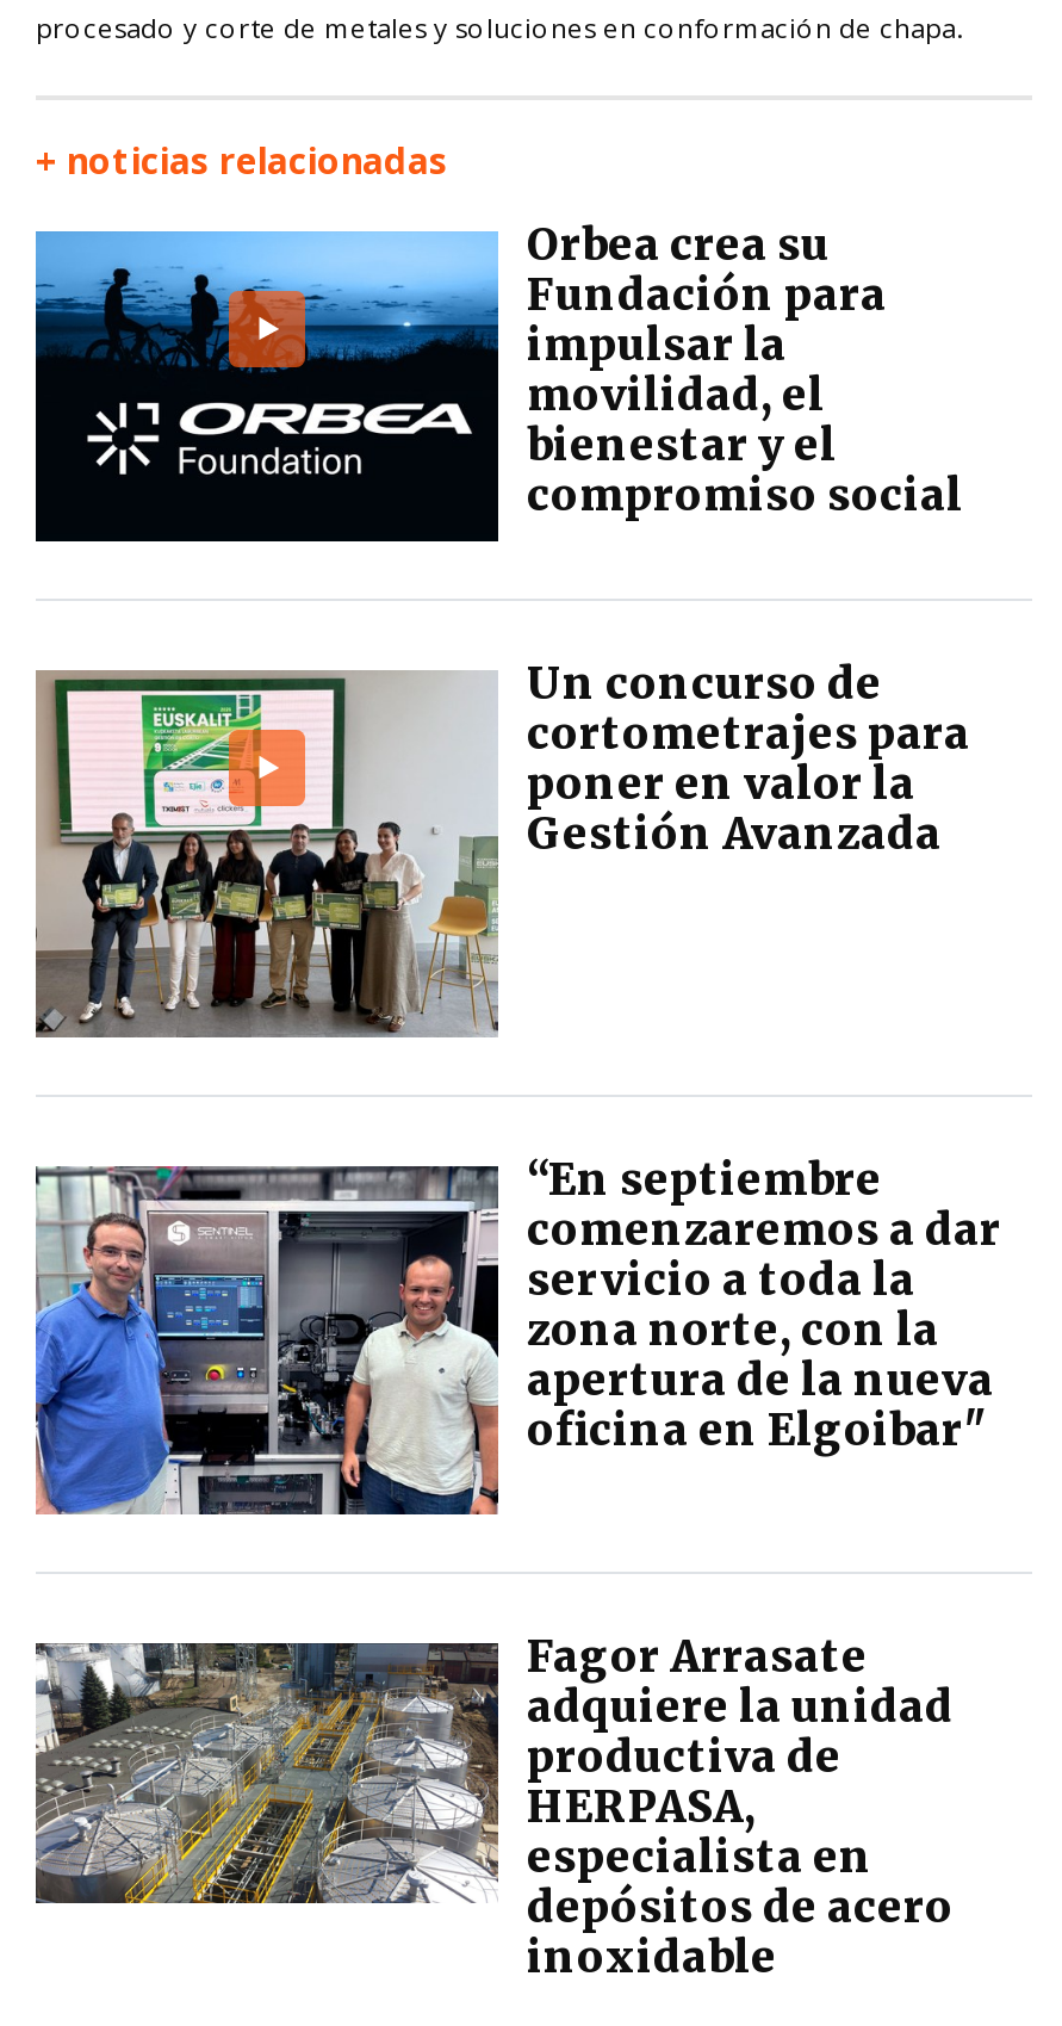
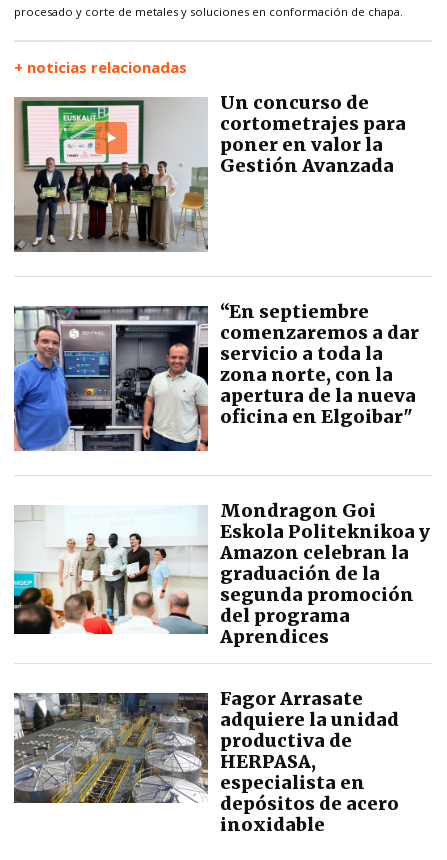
[33,218,963,544] [image] | Orbea crea su | Fundación para | impulsar la | movilidad, el | bienestar y el | compromiso social -> none
moved [36,655,1001,1458] -> [14,91,419,428]: [image] | Un concurso de | cortometrajes para | ... | apertura de la nueva | oficina en Elgoibar"
none -> [13,499,430,648] [image] | Mondragon Goi | Eskola Politeknikoa y | Amazon celebran la | graduación de la | segunda promoción | del programa | Aprendices

